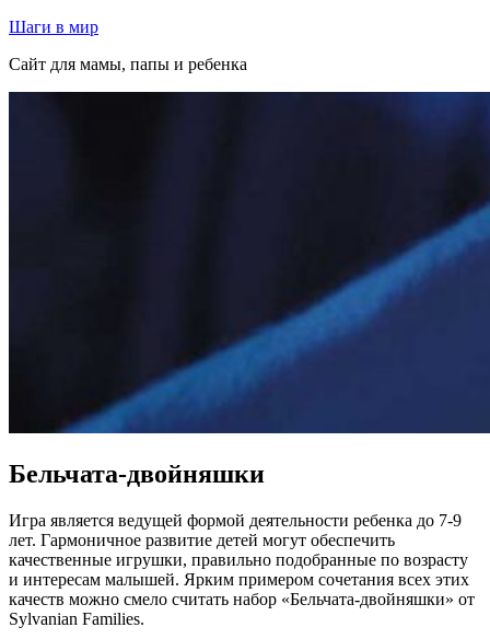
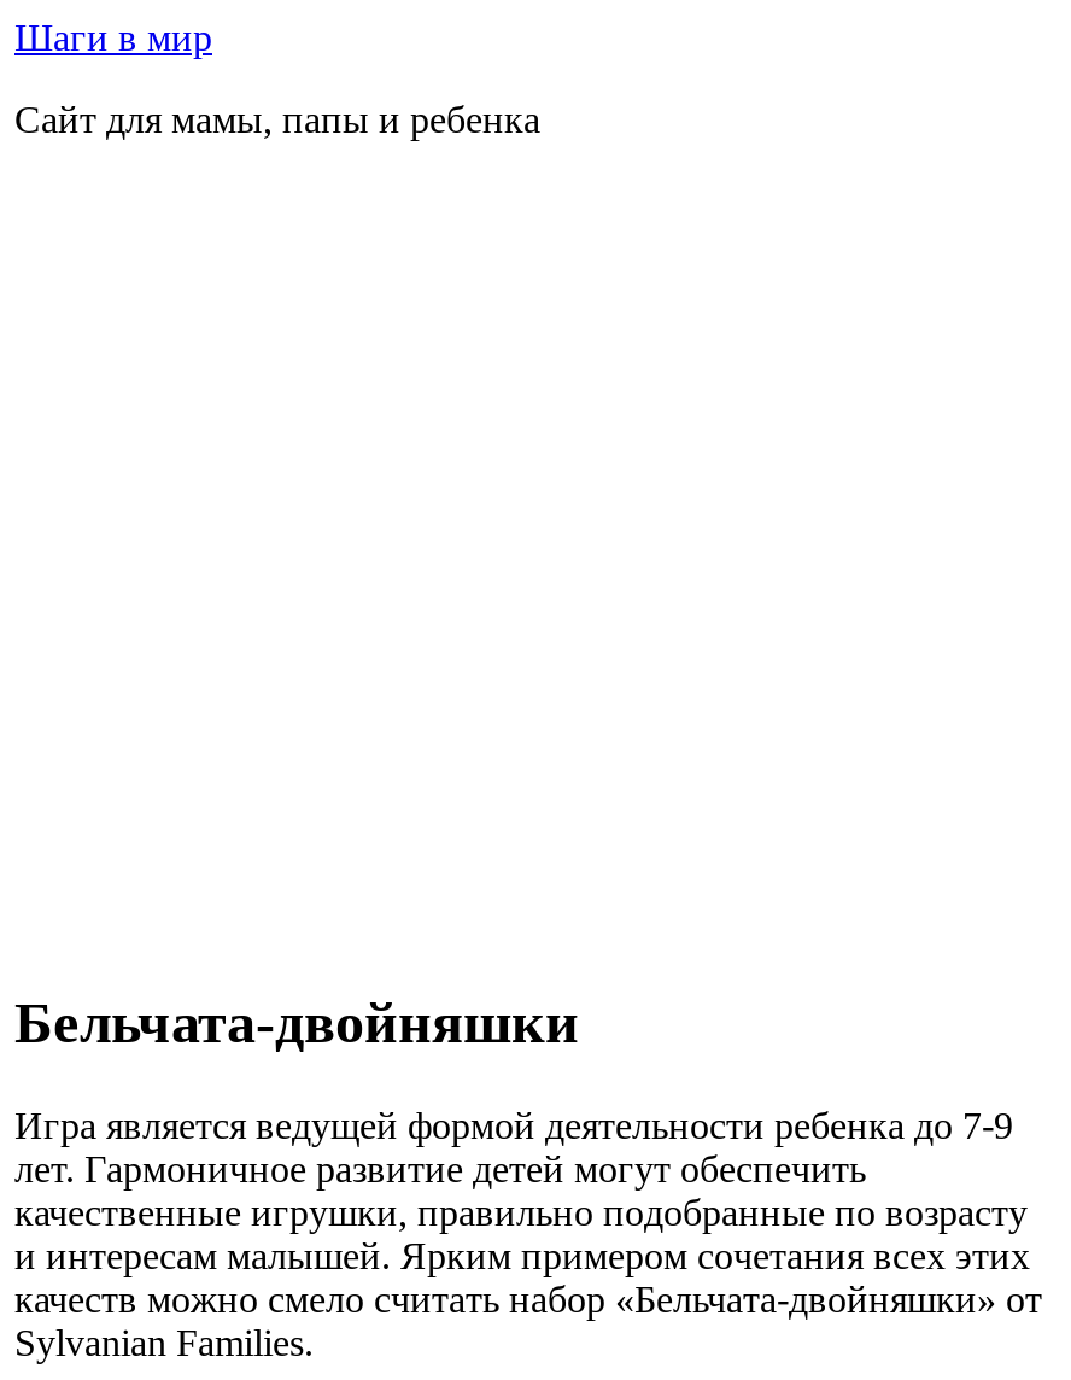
[8,91,487,434] [image] -> none

